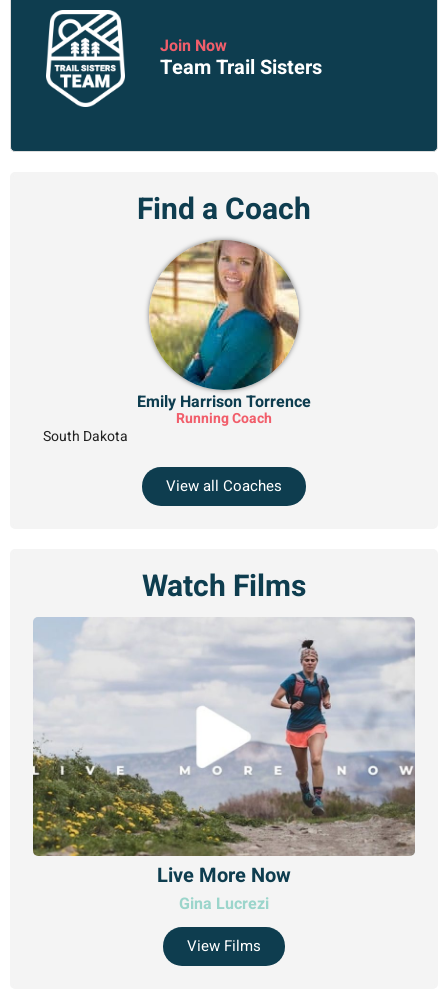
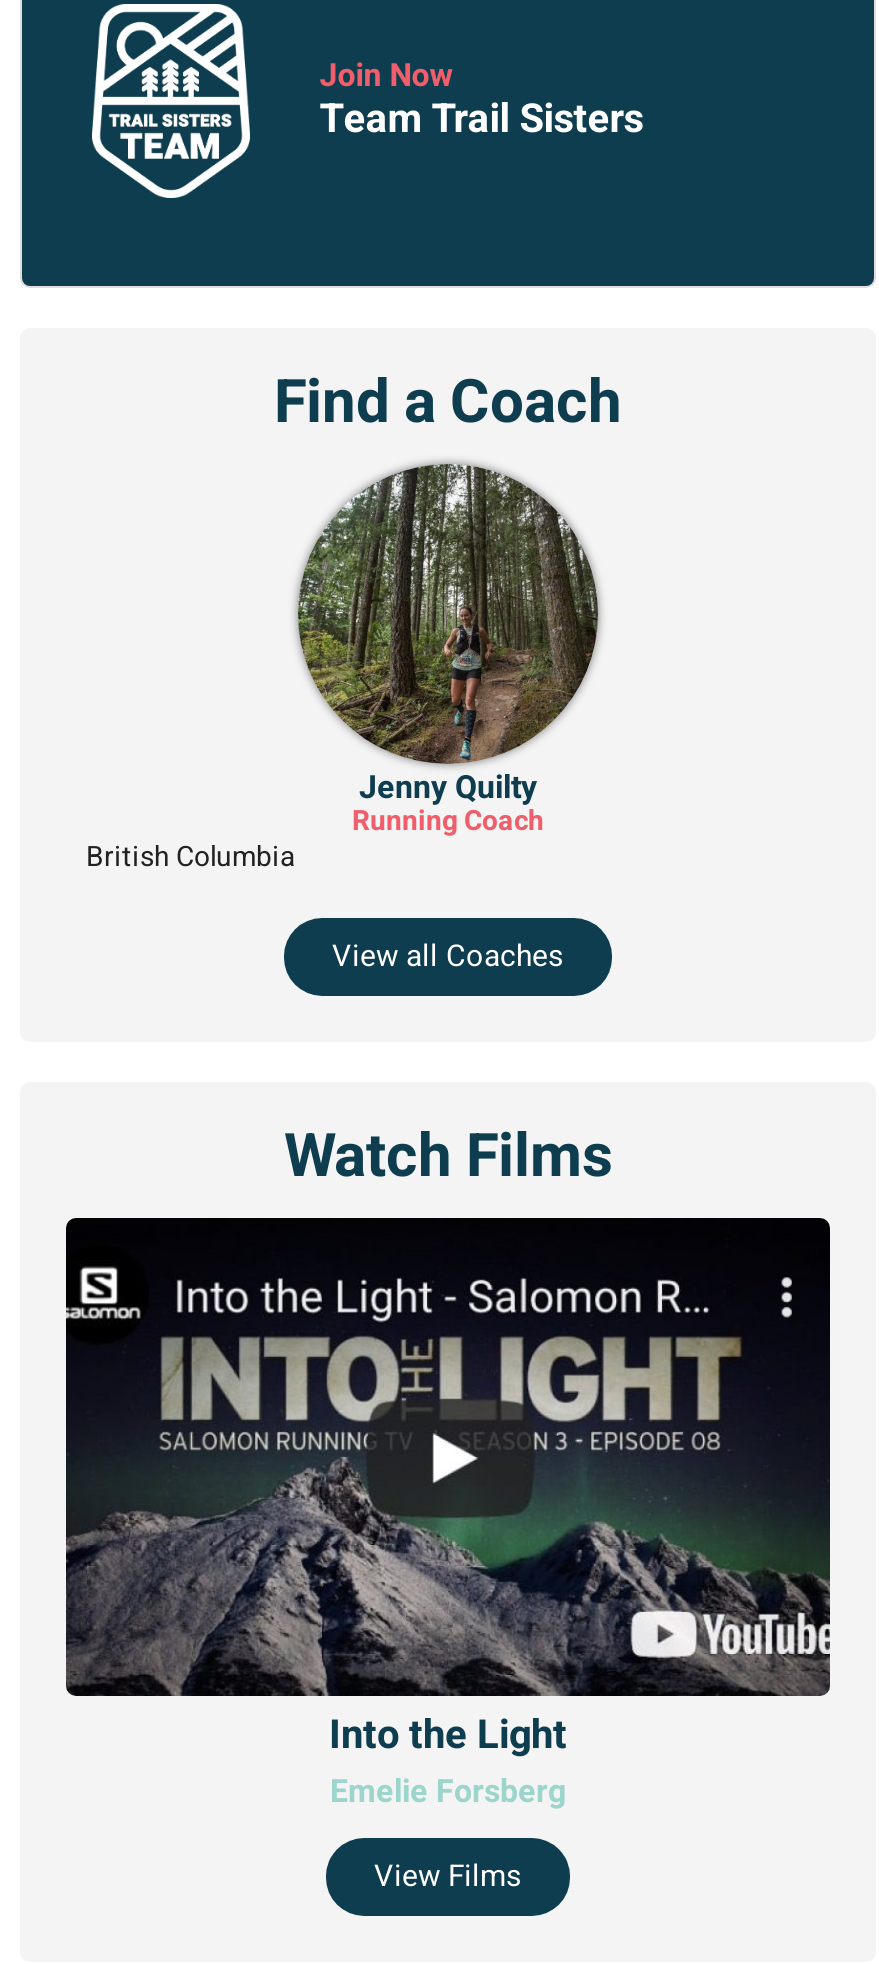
[137,240,311,414] [image] | Emily Harrison Torrence -> [296,466,600,812] [image] | Jenny Quilty
[43,426,128,447] South Dakota -> [86,836,296,878] British Columbia
[32,617,416,916] [image] | Live More Now | Gina Lucrezi -> [64,1216,832,1816] [image] | Into the Light | Emelie Forsberg

